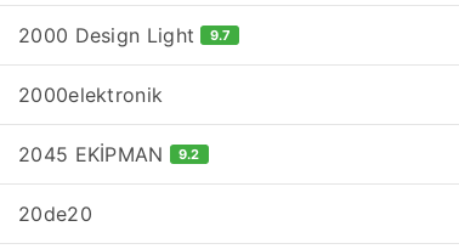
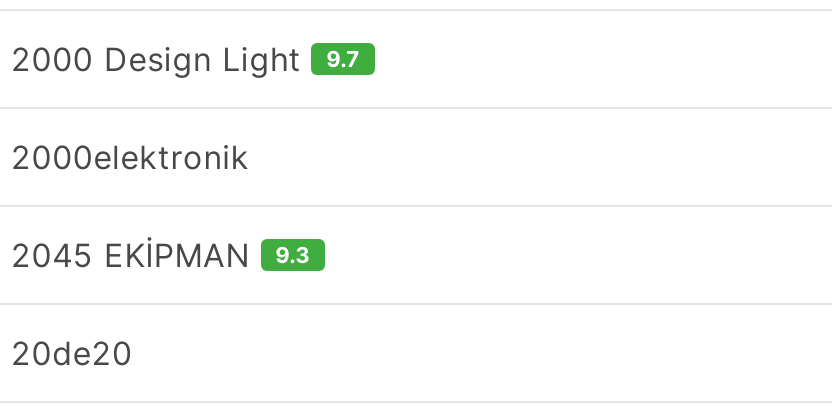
[18,142,199,166] 2045 EKİPMAN 9.2 -> [11,235,309,275] 2045 EKİPMAN 9.3

